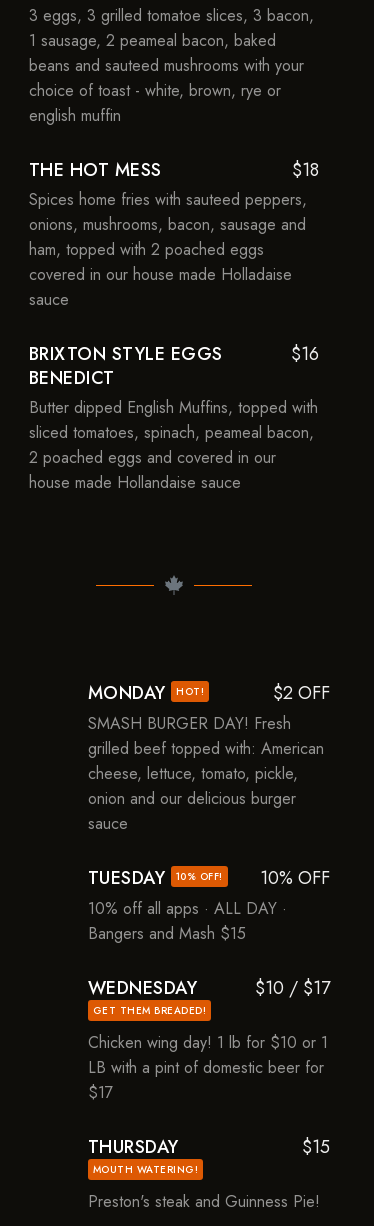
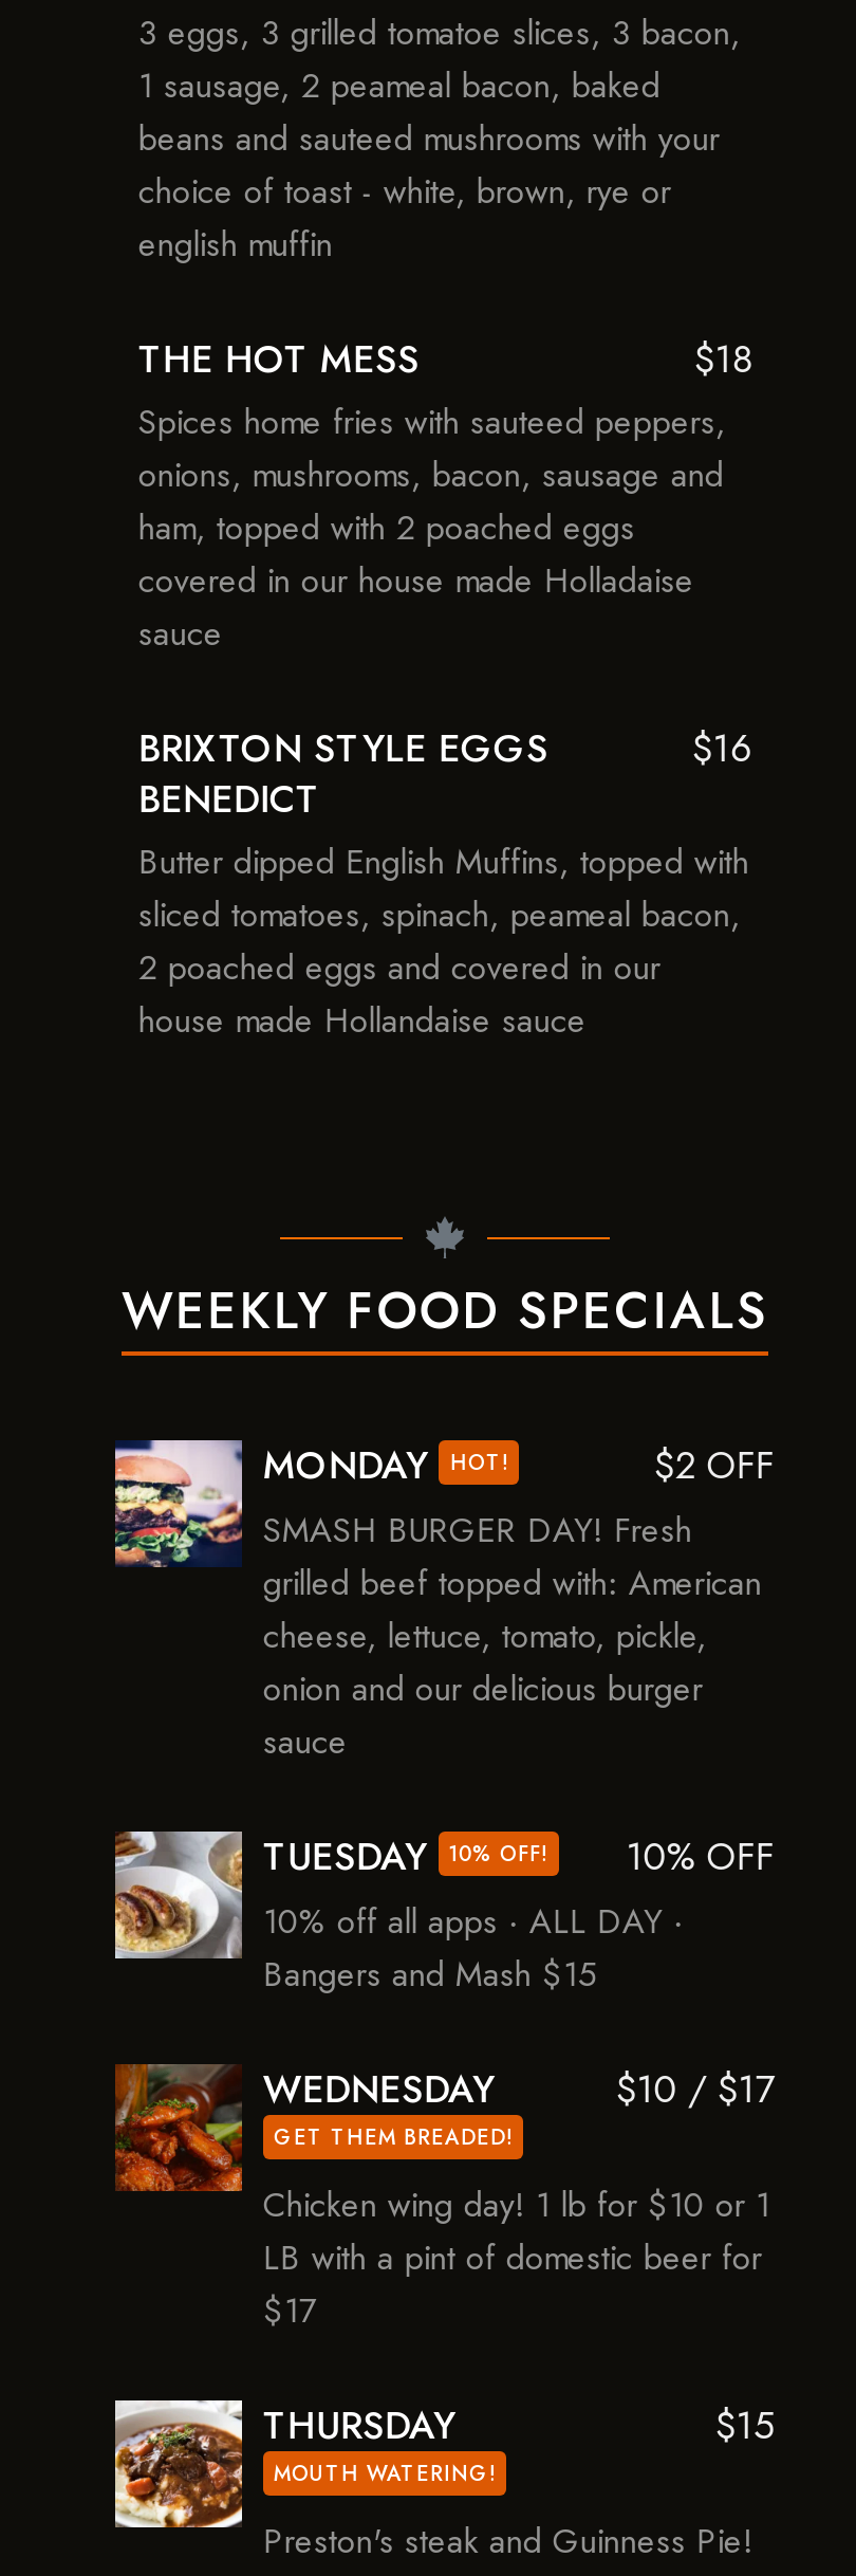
none -> [122,1273,768,1347] WEEKLY FOOD SPECIALS
none -> [113,1438,244,1569] [image]
none -> [113,1829,244,1961] [image]
none -> [113,2062,244,2193] [image]
none -> [113,2398,244,2529] [image]

